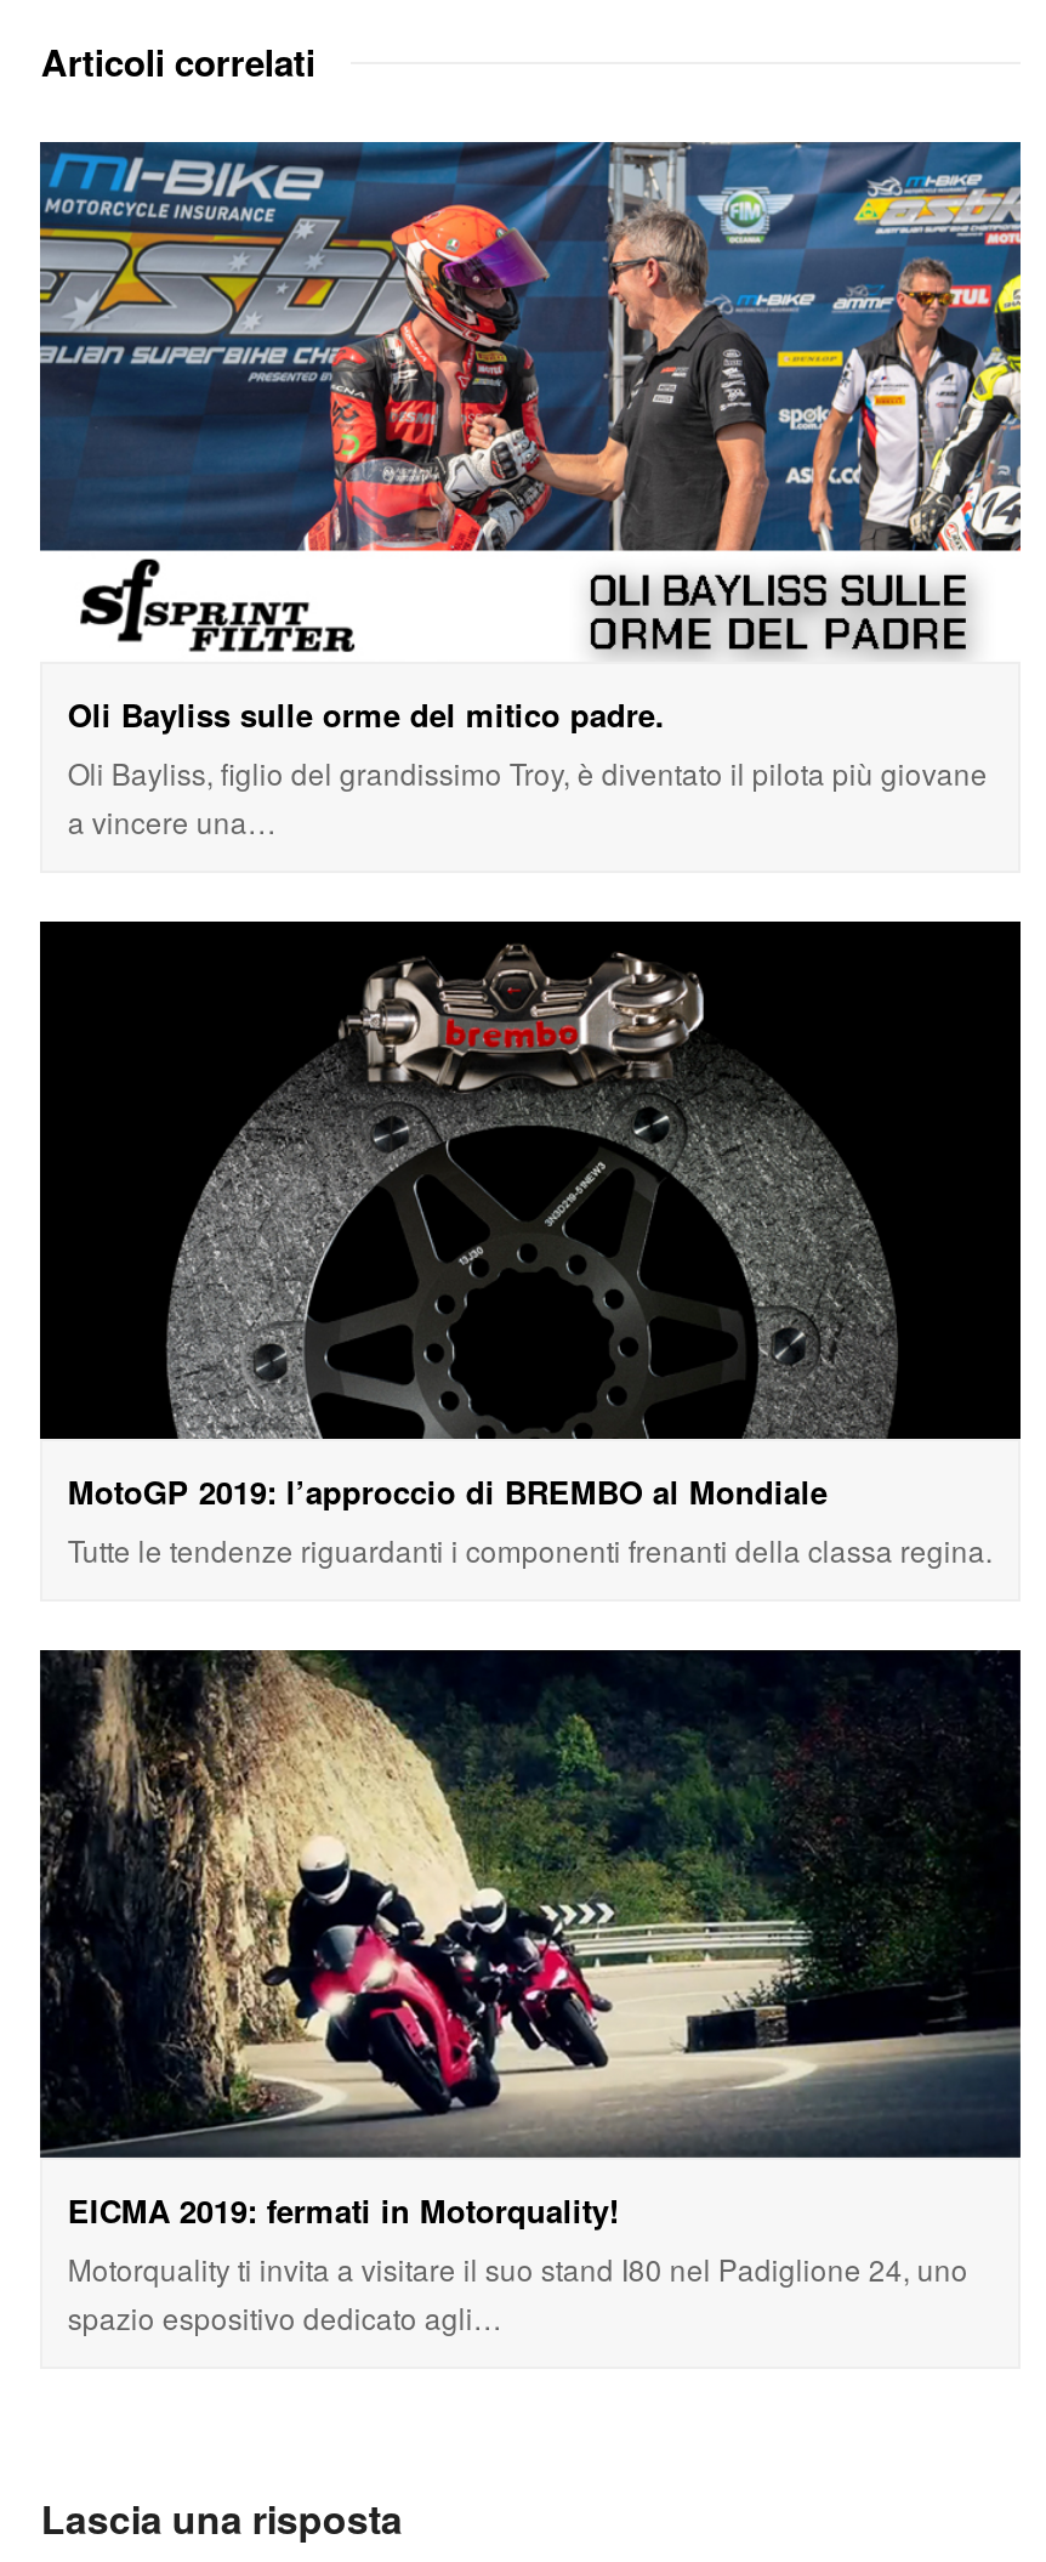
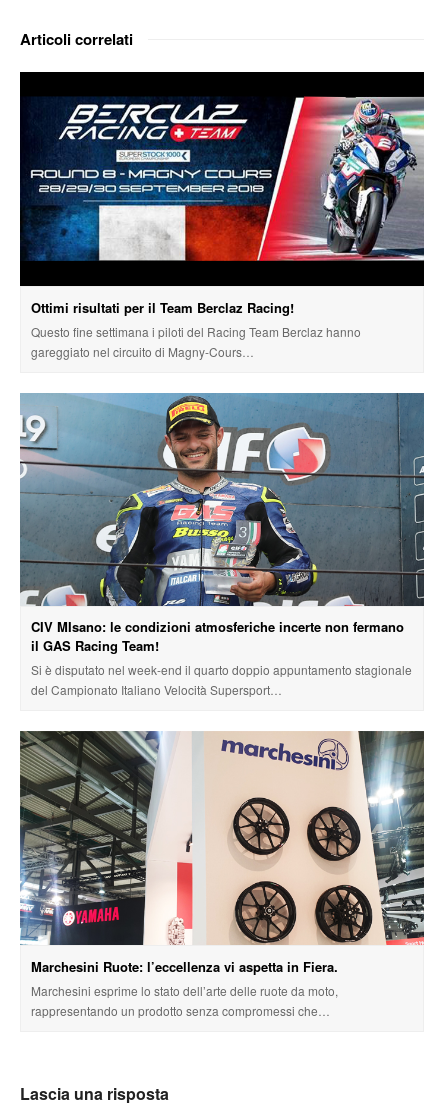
[38,140,1023,841] [image] | Oli Bayliss sulle orme del mitico padre. | Oli Bayliss, figlio del grandissimo Troy, è diventato il pilota più giovane | a vincere una… -> [19,71,425,360] [image] | Ottimi risultati per il Team Berclaz Racing! | Questo fine settimana i piloti del Racing Team Berclaz hanno | gareggiato nel circuito di Magny-Cours…
[38,919,1023,1570] [image] | MotoGP 2019: l’approccio di BREMBO al Mondiale | Tutte le tendenze riguardanti i componenti frenanti della classa regina. -> [19,392,425,698] [image] | CIV MIsano: le condizioni atmosferiche incerte non fermano | il GAS Racing Team! | Si è disputato nel week-end il quarto doppio appuntamento stagionale | del Campionato Italiano Velocità Supersport…
[38,1648,1021,2338] [image] | EICMA 2019: fermati in Motorquality! | Motorquality ti invita a visitare il suo stand I80 nel Padiglione 24, uno | spazio espositivo dedicato agli… -> [19,730,425,1019] [image] | Marchesini Ruote: l’eccellenza vi aspetta in Fiera. | Marchesini esprime lo stato dell’arte delle ruote da moto, | rappresentando un prodotto senza compromessi che…

